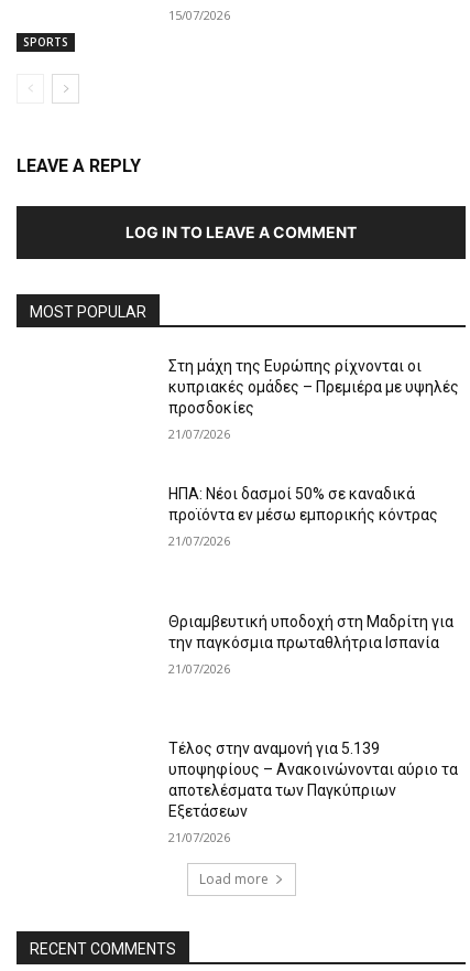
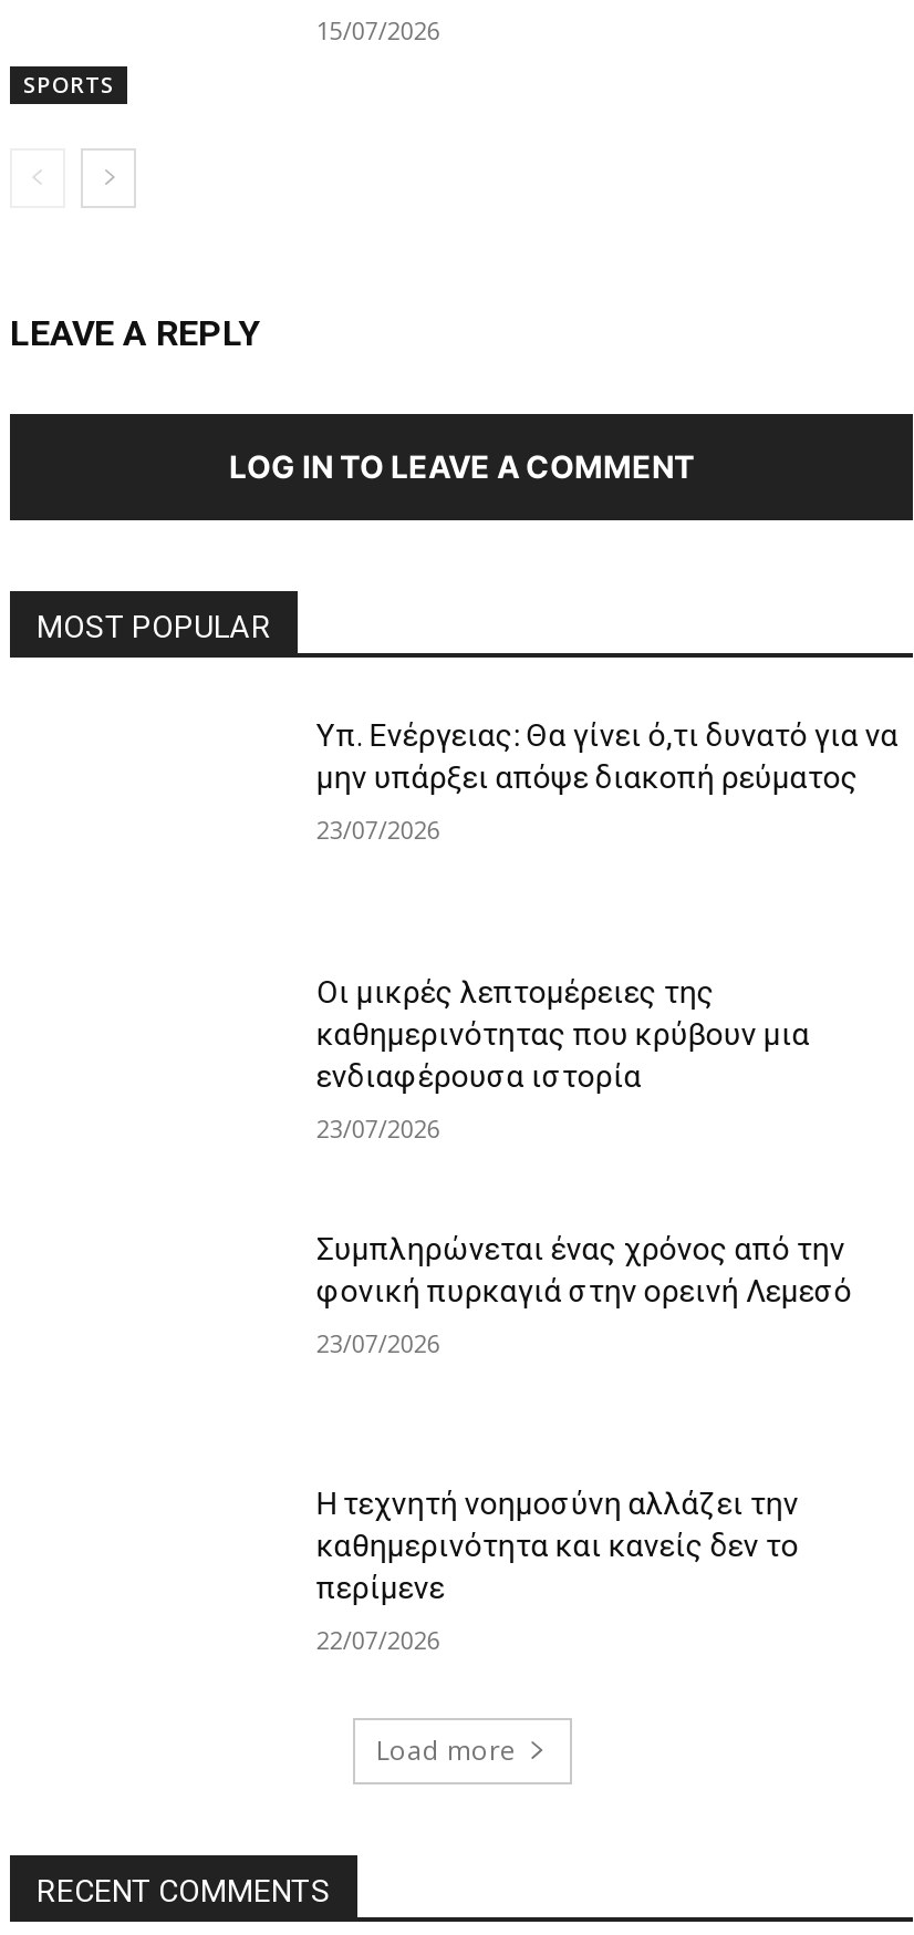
[169,357,459,417] Στη μάχη της Ευρώπης ρίχνονται οι | κυπριακές ομάδες – Πρεμιέρα με υψηλές | προσδοκίες -> [316,718,898,795] Υπ. Ενέργειας: Θα γίνει ό,τι δυνατό για να | μην υπάρξει απόψε διακοπή ρεύματος
[169,426,230,442] 21/07/2026 -> [316,813,440,846] 23/07/2026
[169,485,439,524] ΗΠΑ: Νέοι δασμοί 50% σε καναδικά | προϊόντα εν μέσω εμπορικής κόντρας -> [316,974,810,1094] Οι μικρές λεπτομέρειες της | καθημερινότητας που κρύβουν μια | ενδιαφέρουσα ιστορία
[169,532,230,549] 21/07/2026 -> [316,1111,440,1145] 23/07/2026
[169,612,454,651] Θριαμβευτική υποδοχή στη Μαδρίτη για | την παγκόσμια πρωταθλήτρια Ισπανία -> [316,1230,852,1308] Συμπληρώνεται ένας χρόνος από την | φονική πυρκαγιά στην ορεινή Λεμεσό
[169,660,230,676] 21/07/2026 -> [316,1325,440,1359] 23/07/2026
[169,740,458,820] Τέλος στην αναμονή για 5.139 | υποψηφίους – Ανακοινώνονται αύριο τα | αποτελέσματα των Παγκύπριων | Εξετάσεων -> [316,1486,799,1606] Η τεχνητή νοημοσύνη αλλάζει την | καθημερινότητα και κανείς δεν το | περίμενε
[169,829,230,846] 21/07/2026 -> [316,1624,440,1657] 22/07/2026

